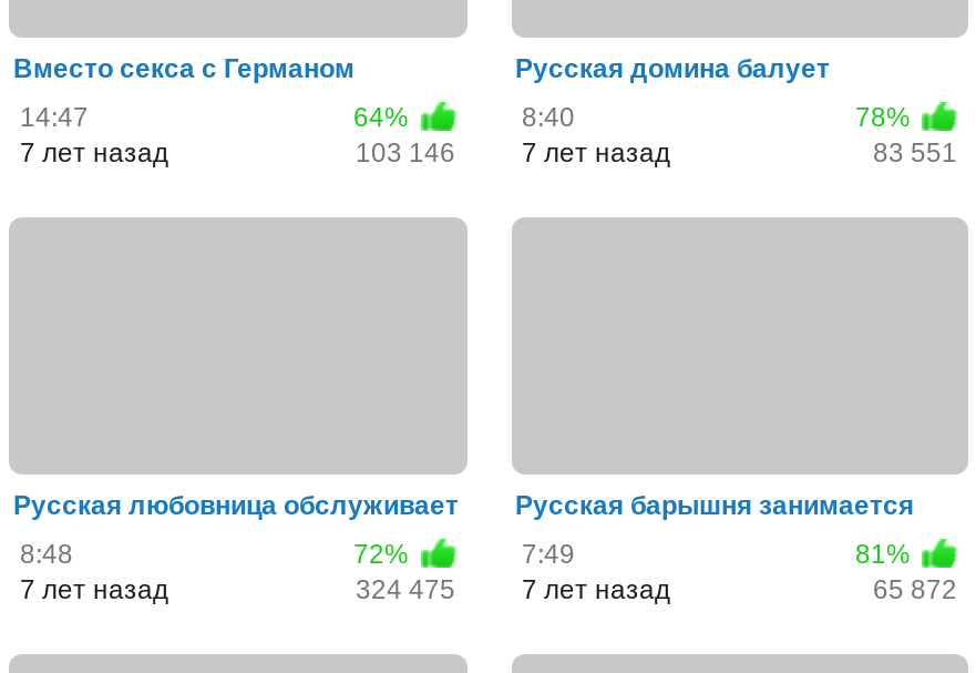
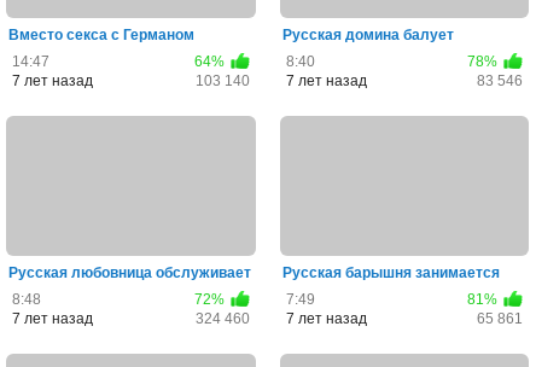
[356,137,455,168] 103 146 -> [195,72,249,89] 103 140
[873,137,957,168] 83 551 -> [477,72,523,89] 83 546
[356,573,455,604] 324 475 -> [195,310,249,327] 324 460
[873,573,957,604] 65 872 -> [477,310,523,327] 65 861

